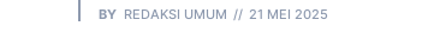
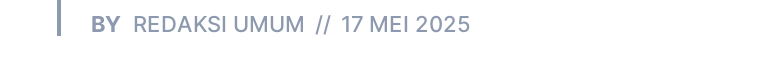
[99,6,328,23] BY REDAKSI UMUM 21 MEI 2025 -> [91,10,471,38] BY REDAKSI UMUM 17 MEI 2025

